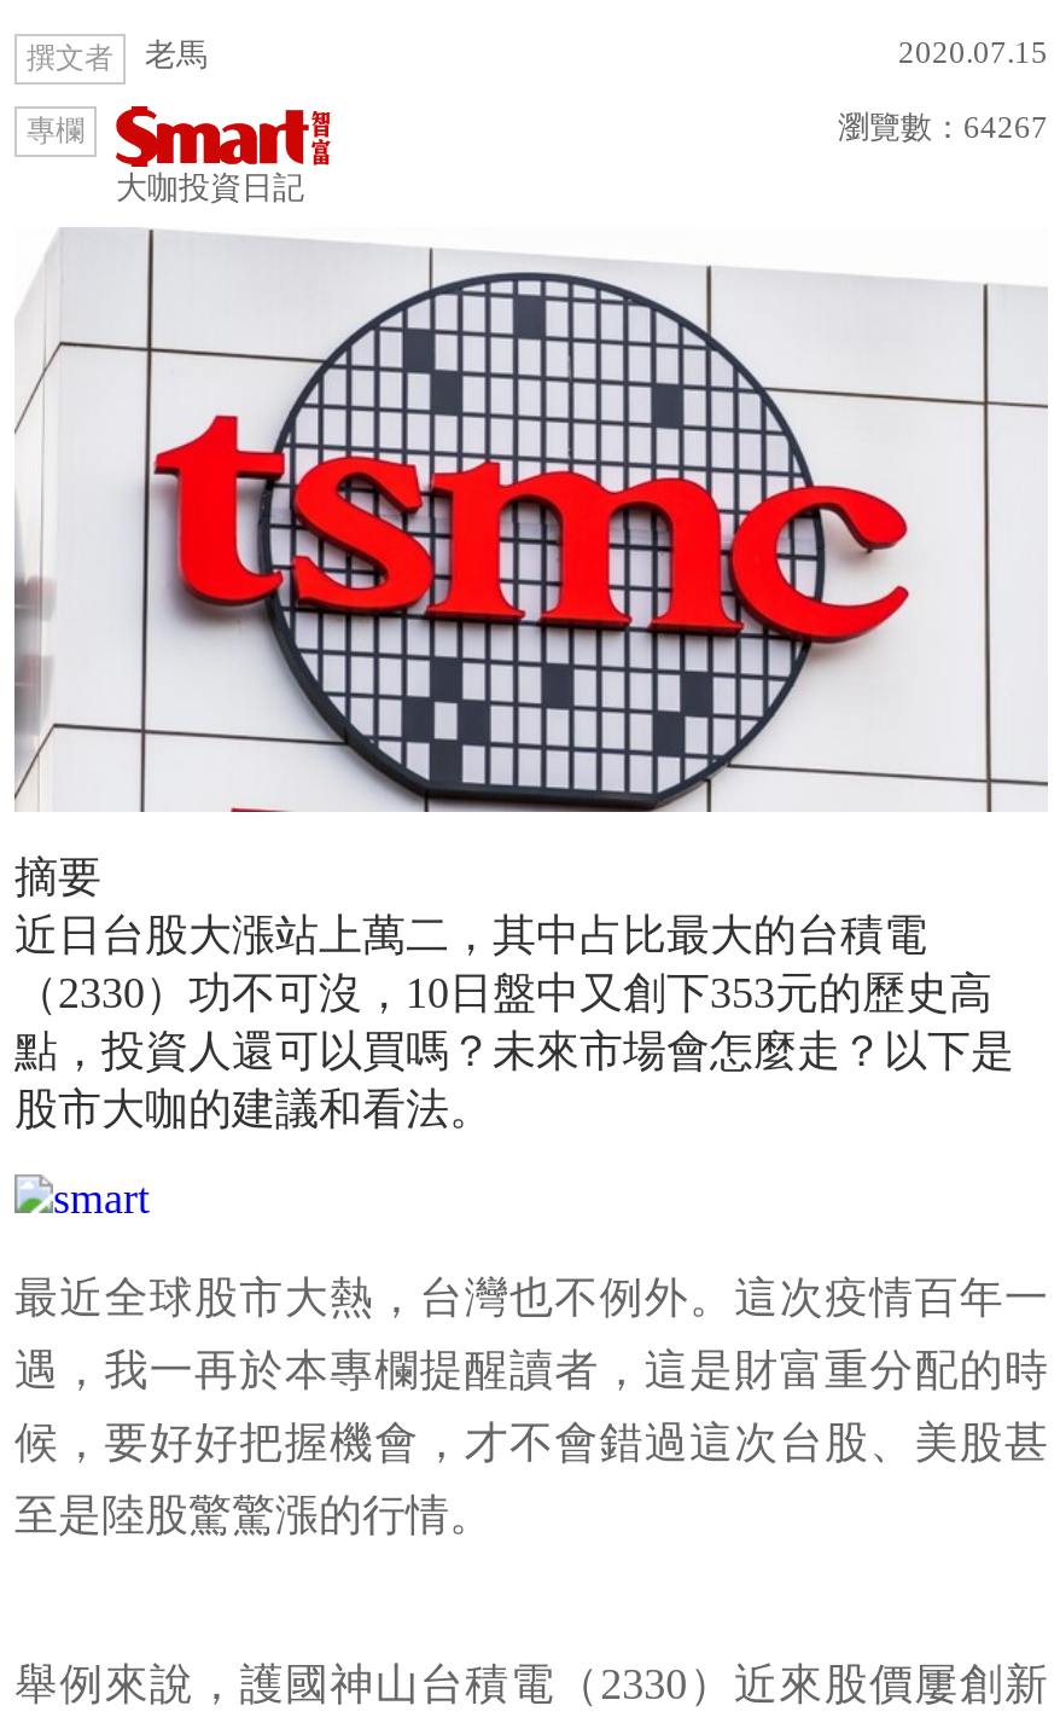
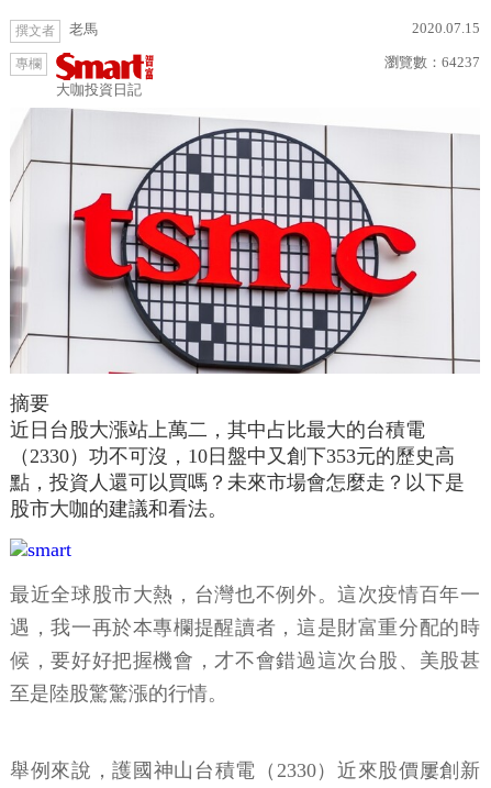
[838,109,1048,145] 瀏覽數：64267 -> [384,54,480,70] 瀏覽數：64237

